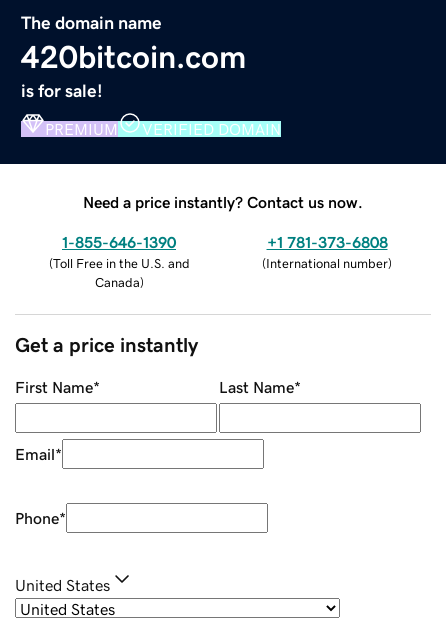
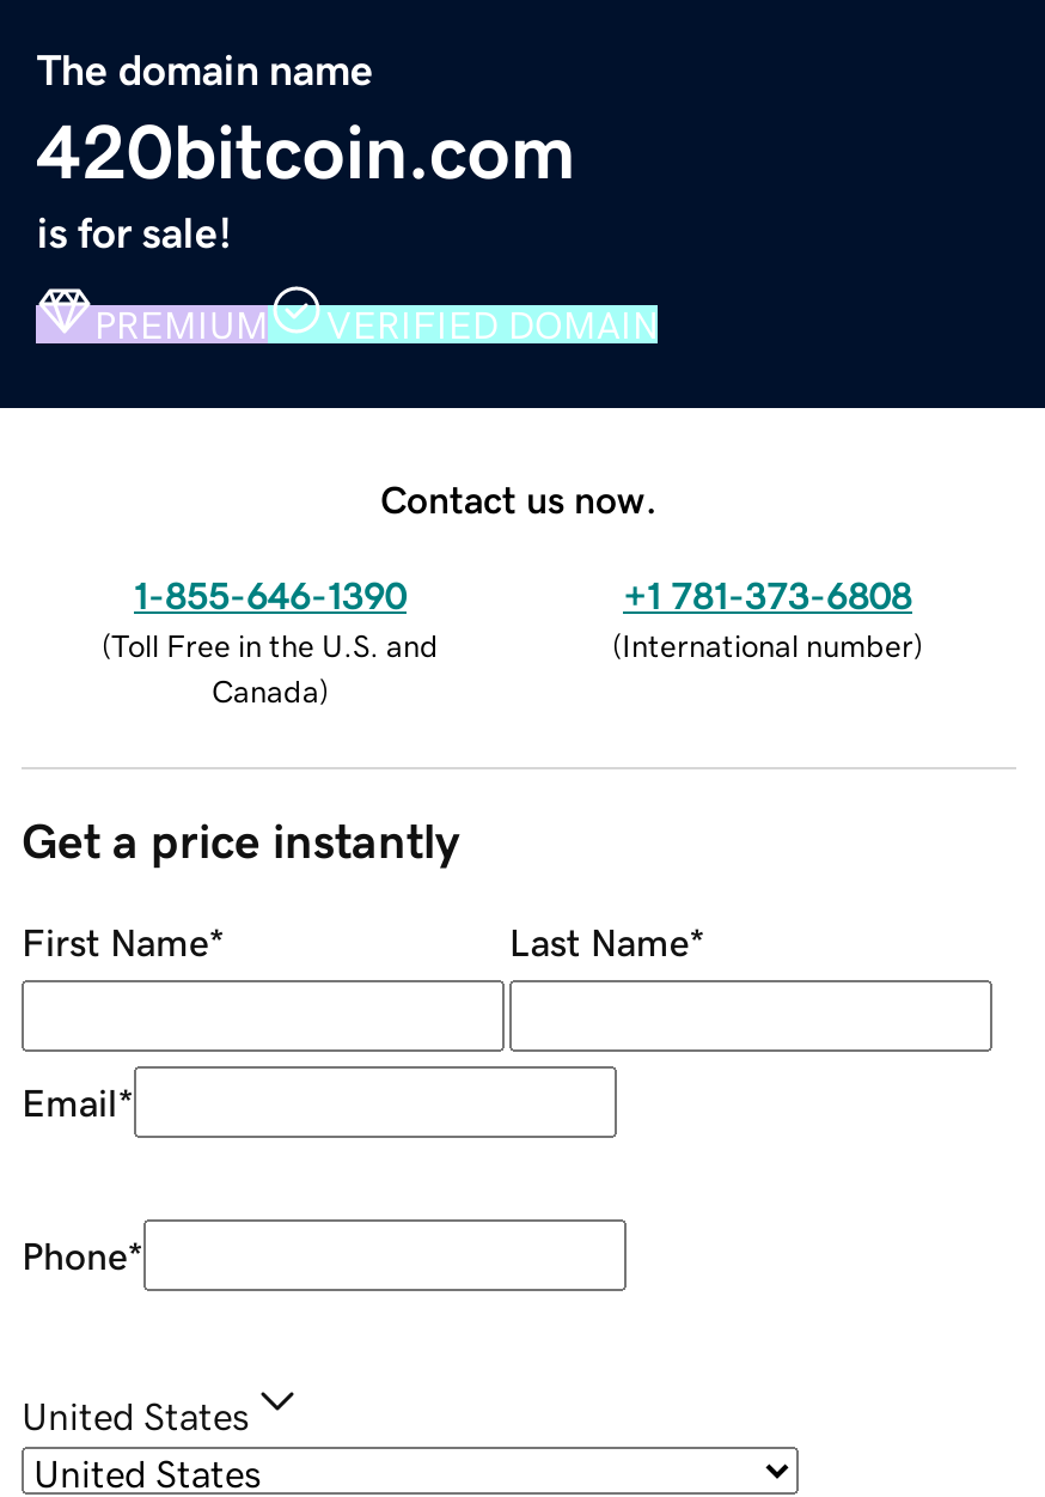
[83,194,363,210] Need a price instantly? Contact us now. -> [380,479,658,517] Contact us now.

